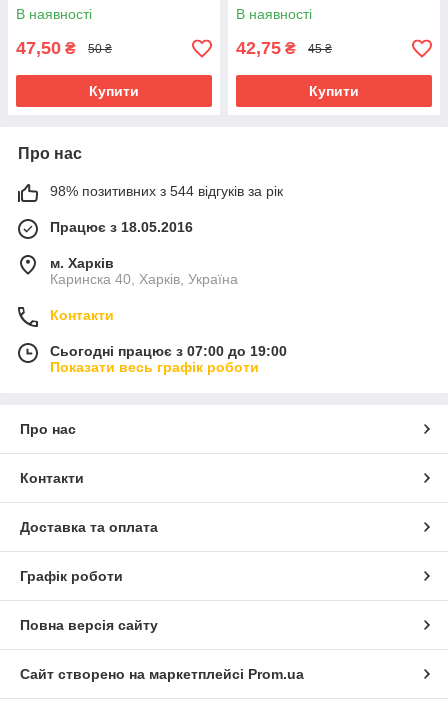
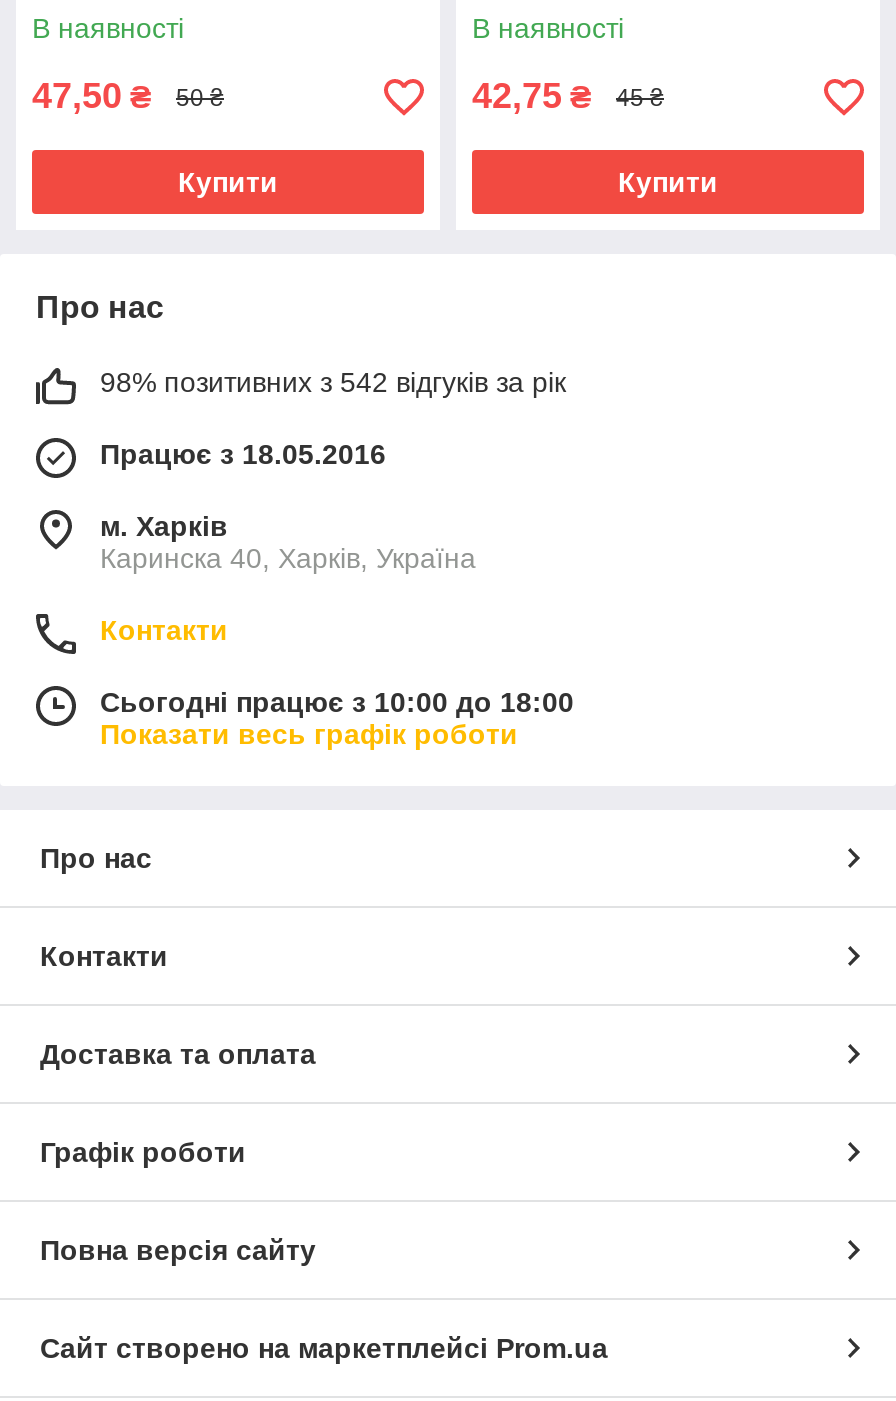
[50,183,283,199] 98% позитивних з 544 відгуків за рік -> [100,367,566,399] 98% позитивних з 542 відгуків за рік
[50,343,287,359] Сьогодні працює з 07:00 до 19:00 -> [100,687,574,719] Сьогодні працює з 10:00 до 18:00

